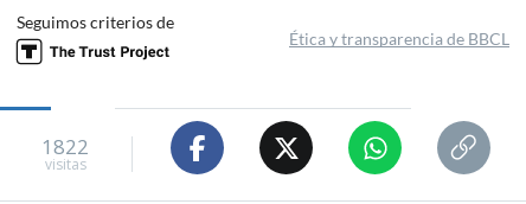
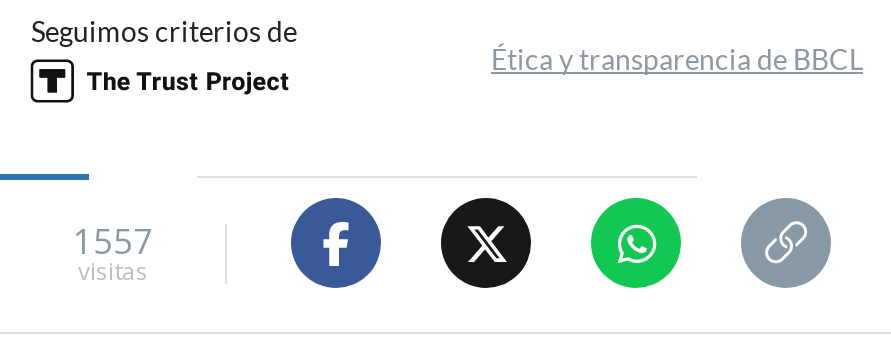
[41,132,89,160] 1822 -> [73,217,153,263] 1557

